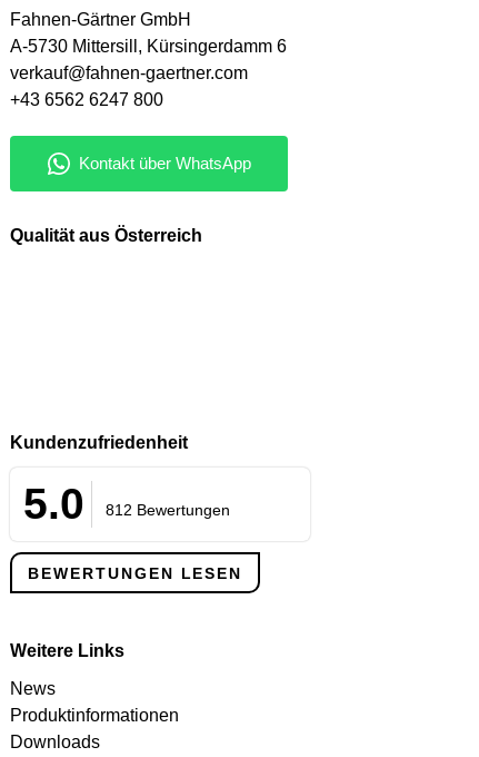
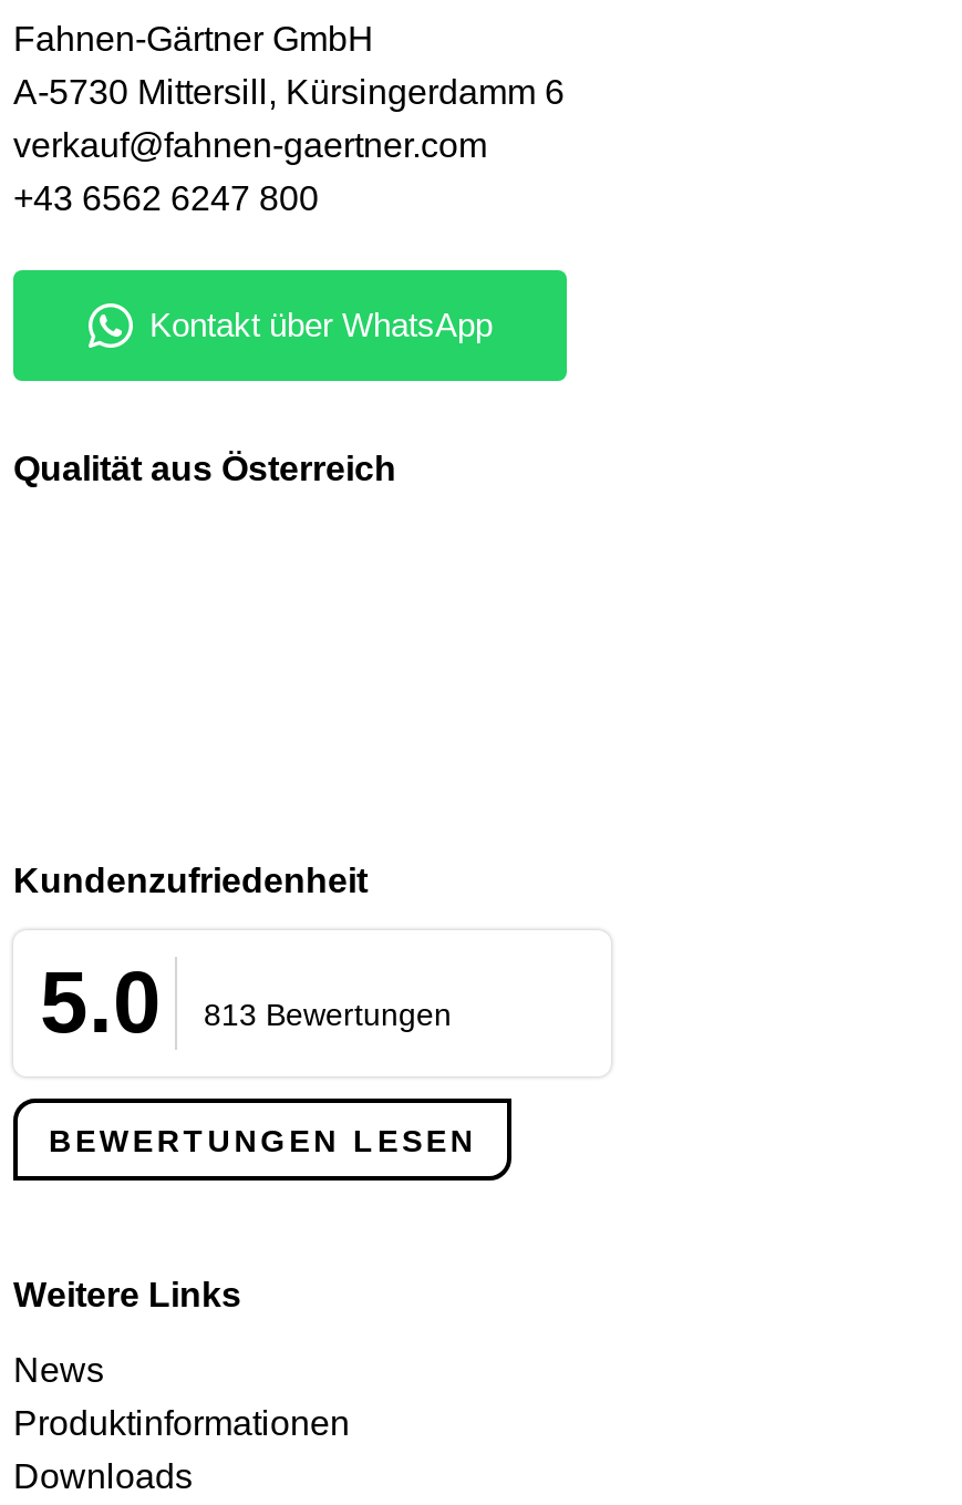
[23,480,230,528] 5.0 812 Bewertungen -> [40,955,452,1050] 5.0 813 Bewertungen

